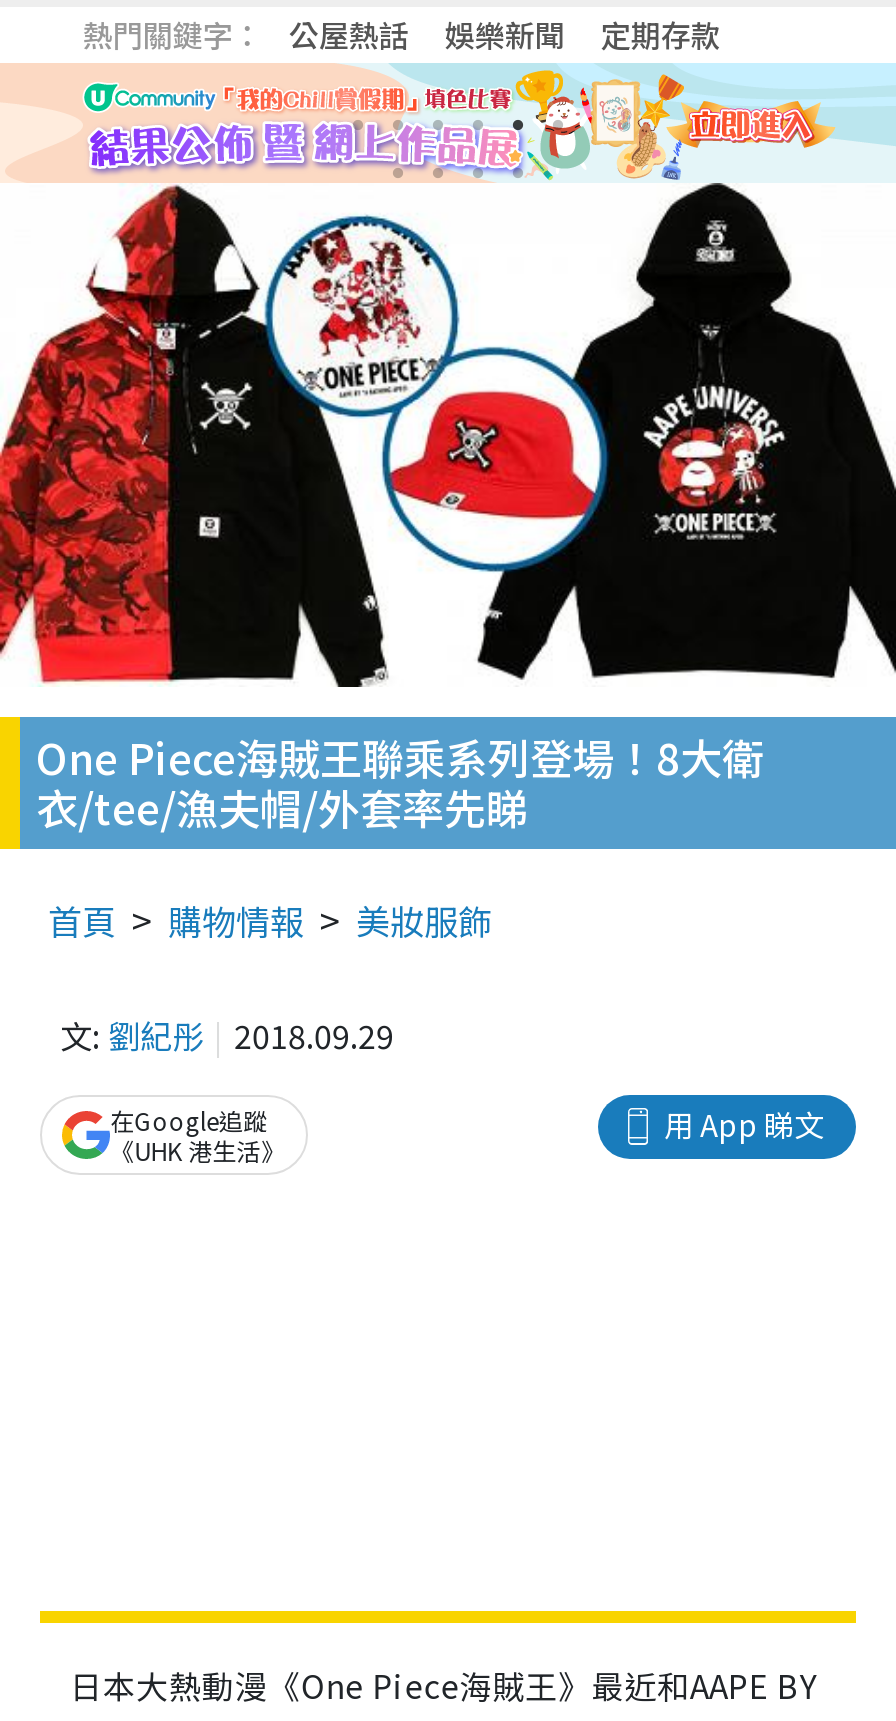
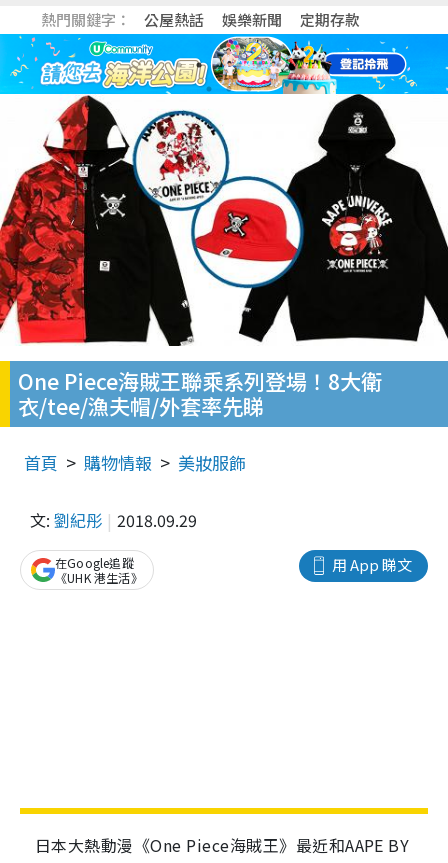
[6,63,890,185] [image] -> [3,33,445,95] [image]

